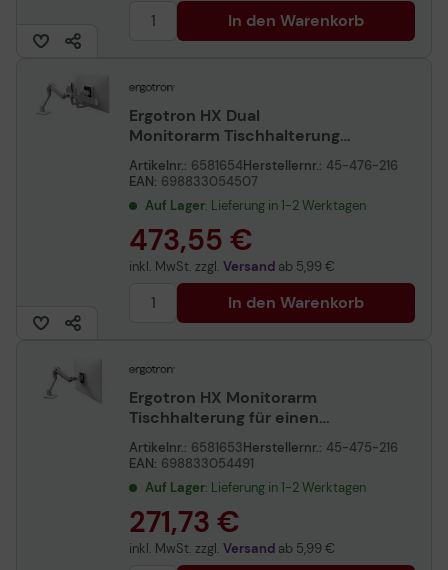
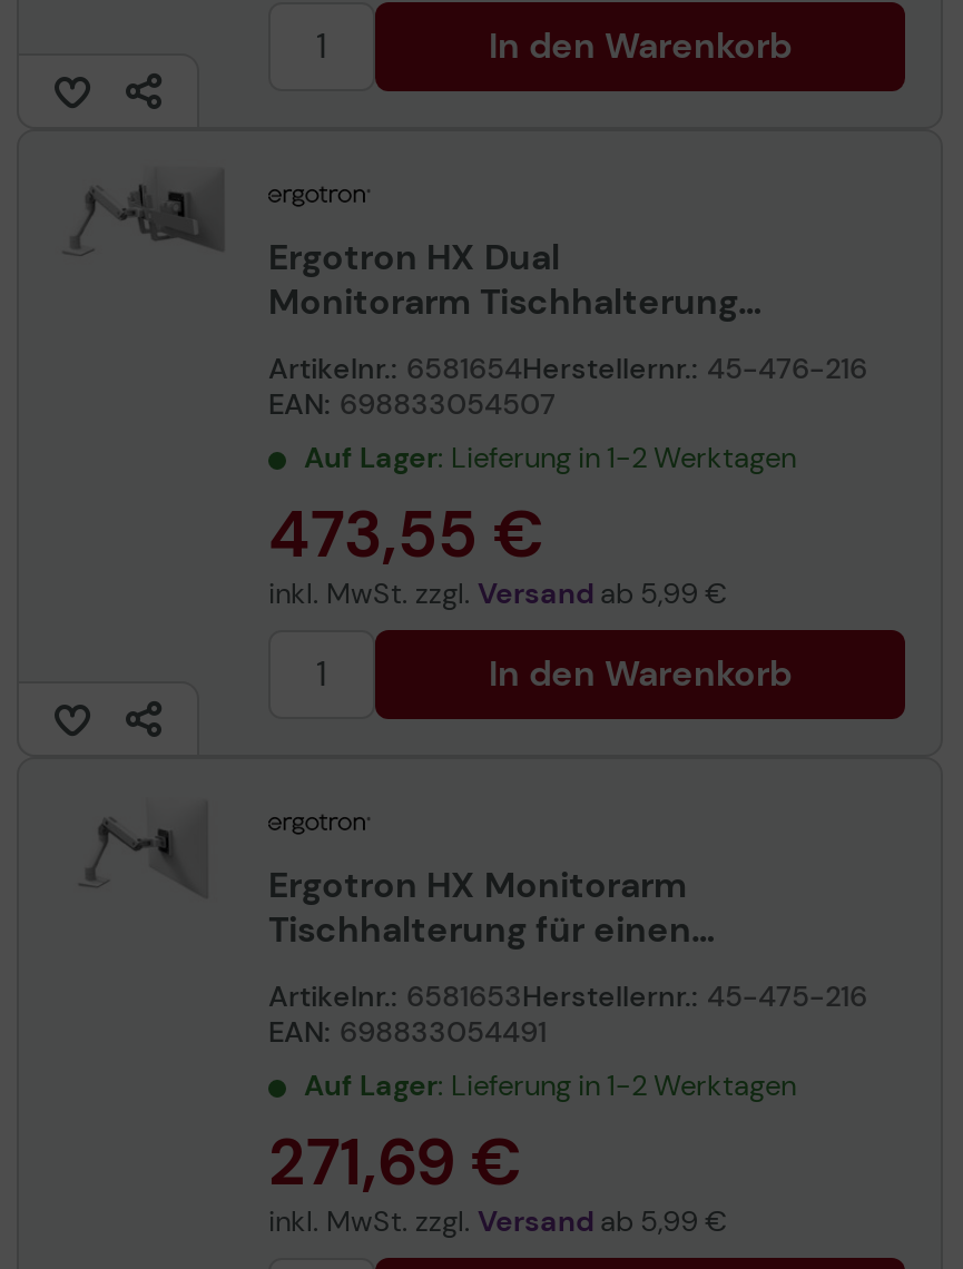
[129,503,240,541] 271,73 € -> [268,1119,522,1204] 271,69 €

